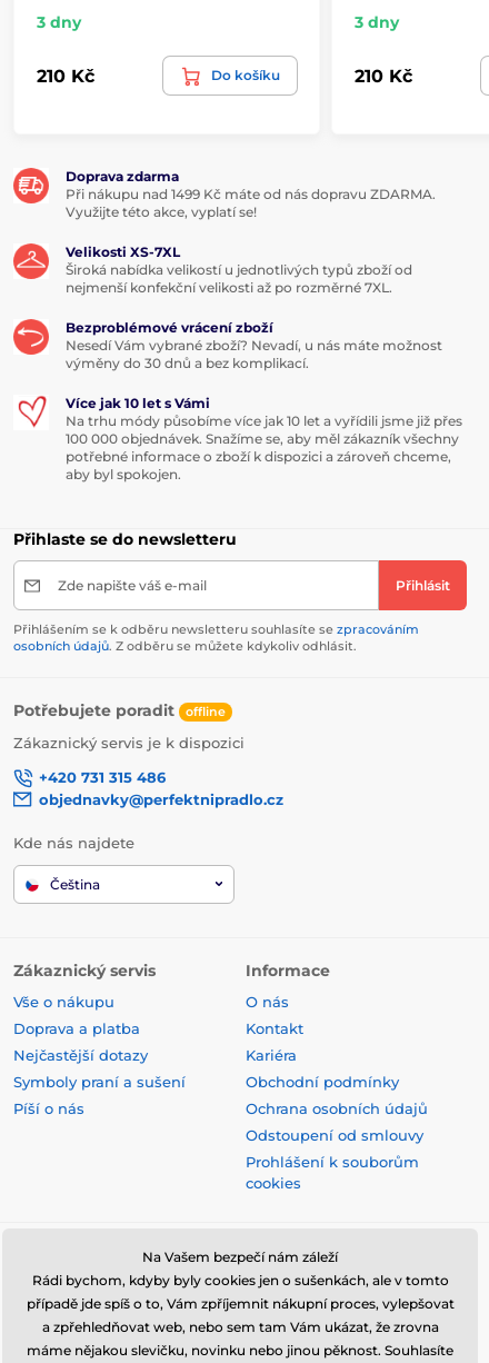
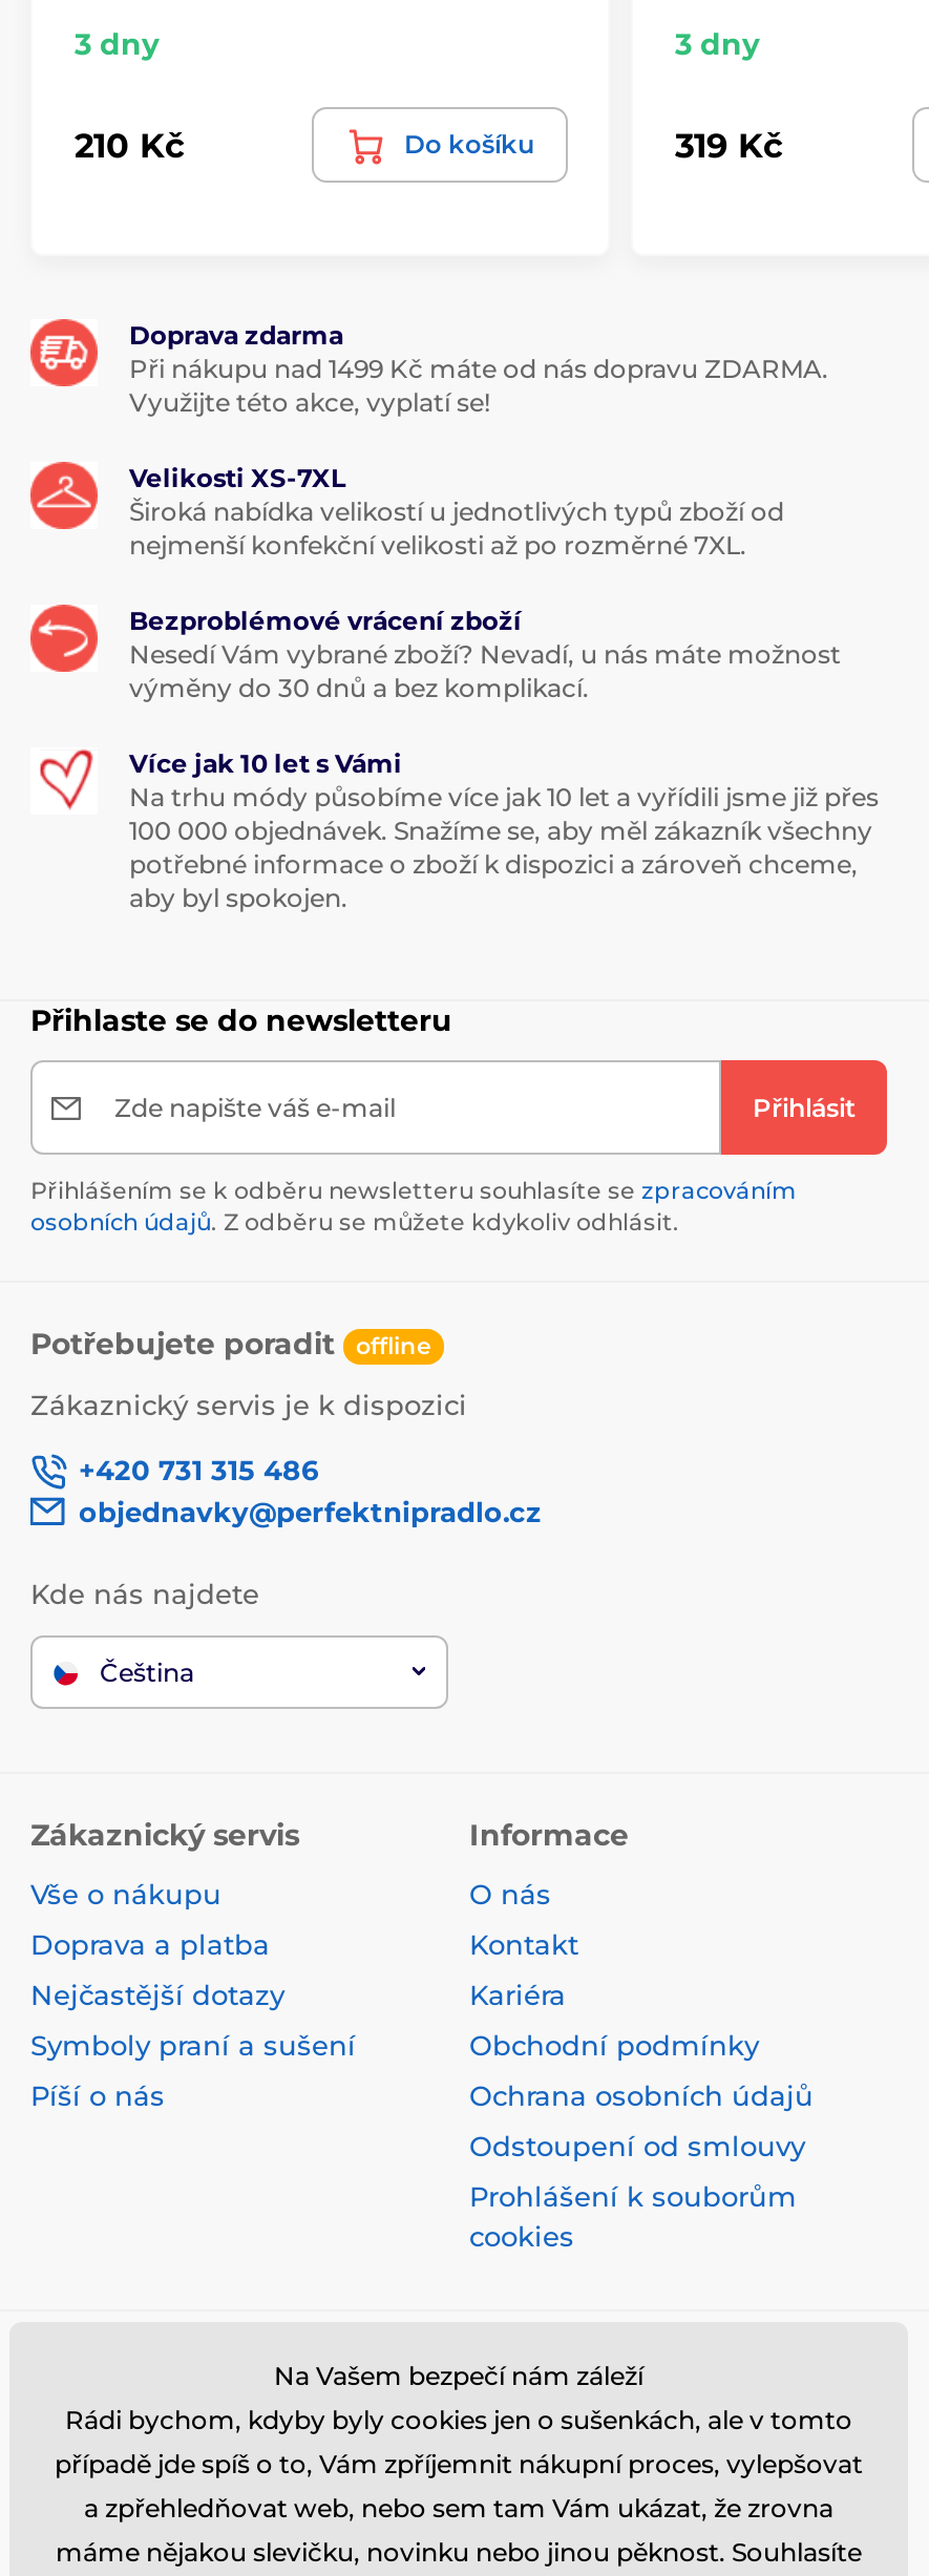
[355,66,412,87] 210 Kč -> [675,126,782,166] 319 Kč

